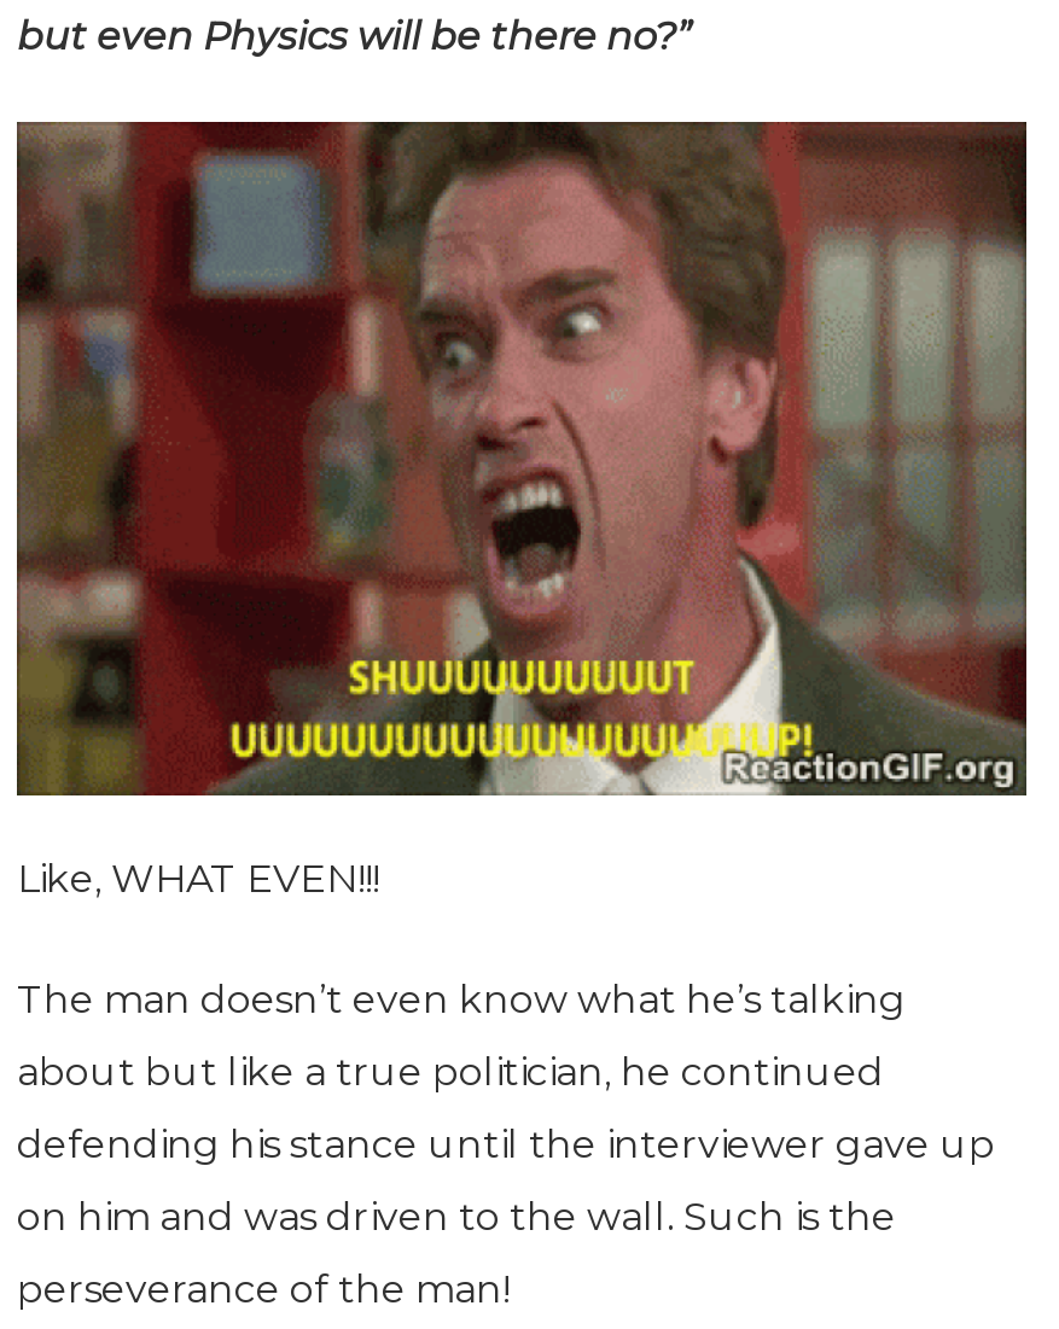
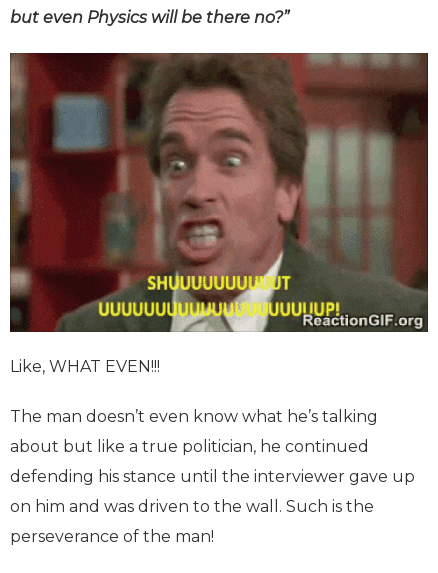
[17,120,1026,795] [image] -> [10,52,428,333] [image]

